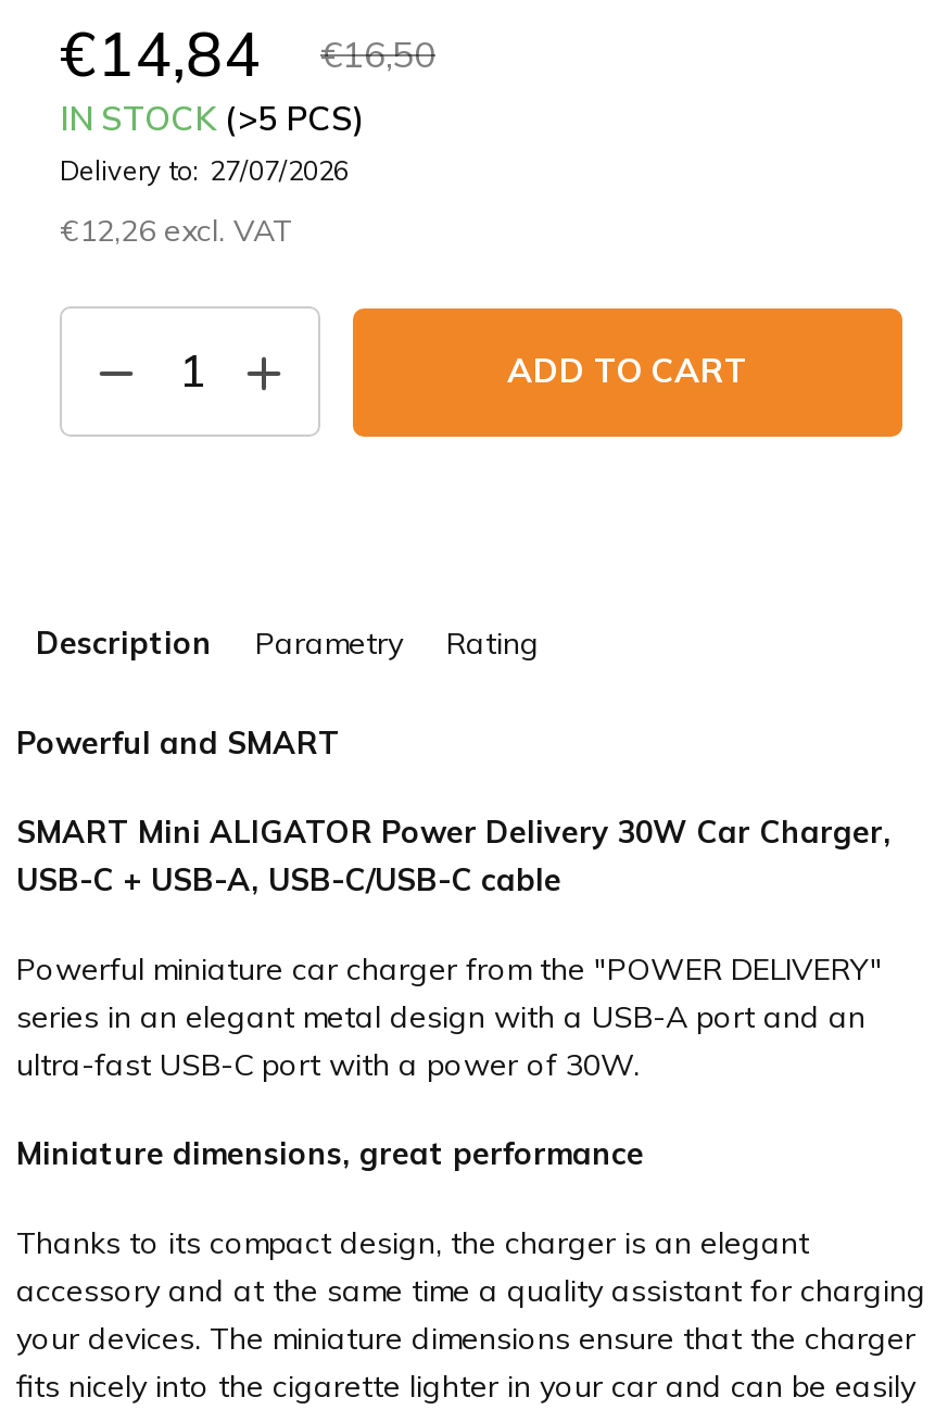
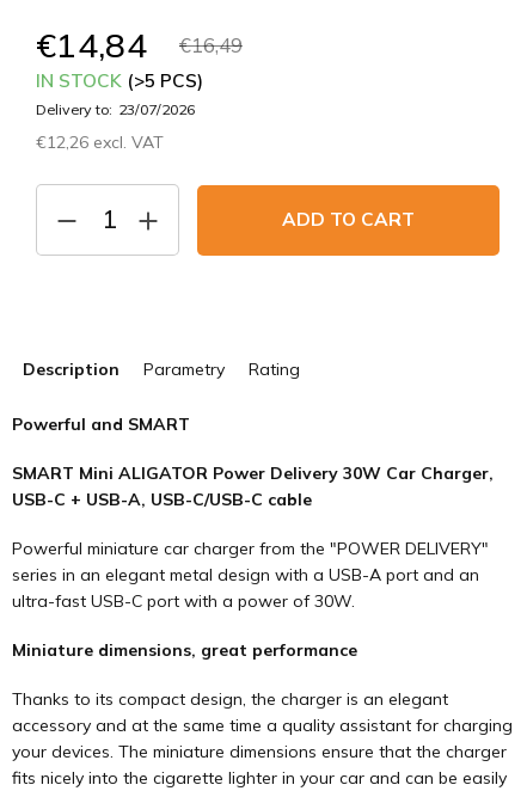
[60,15,435,91] €14,84 €16,50 -> [36,24,243,66] €14,84 €16,49
[60,154,349,187] Delivery to: 27/07/2026 -> [36,100,195,118] Delivery to: 23/07/2026

